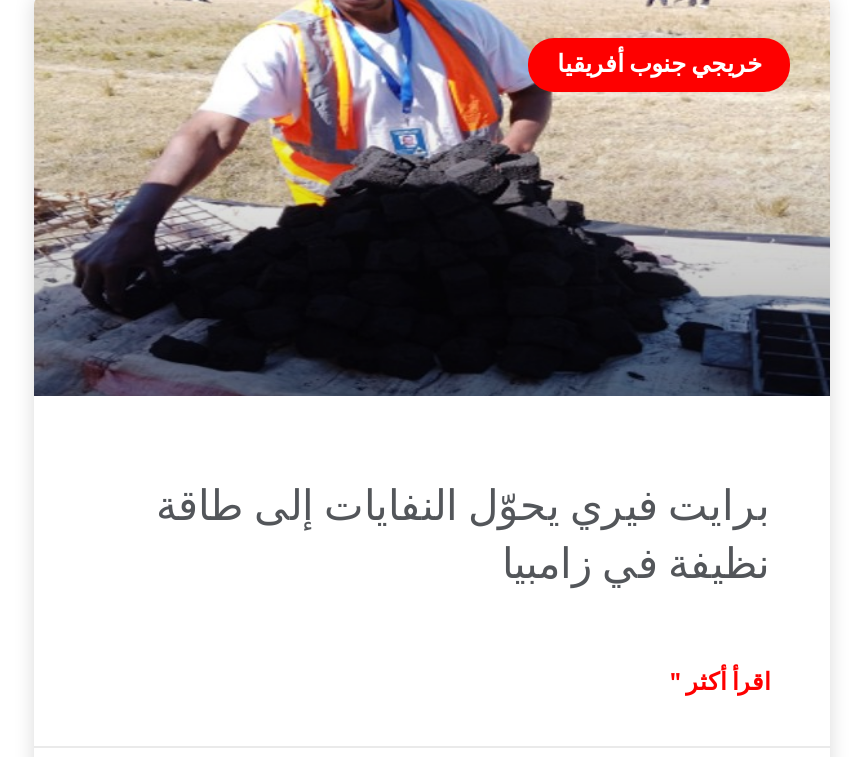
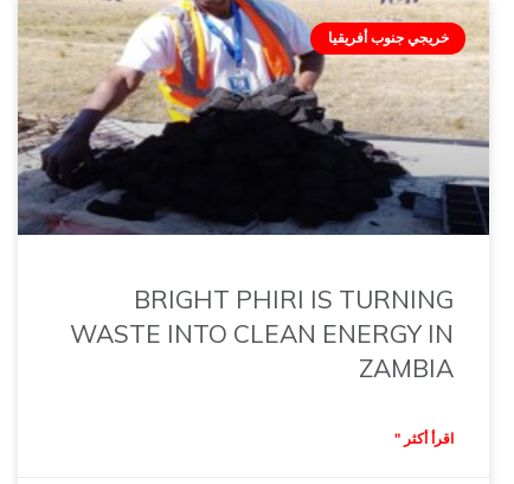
[156,478,770,588] برايت فيري يحوّل النفايات إلى طاقة | نظيفة في زامبيا -> [70,284,454,383] BRIGHT PHIRI IS TURNING | WASTE INTO CLEAN ENERGY IN | ZAMBIA

